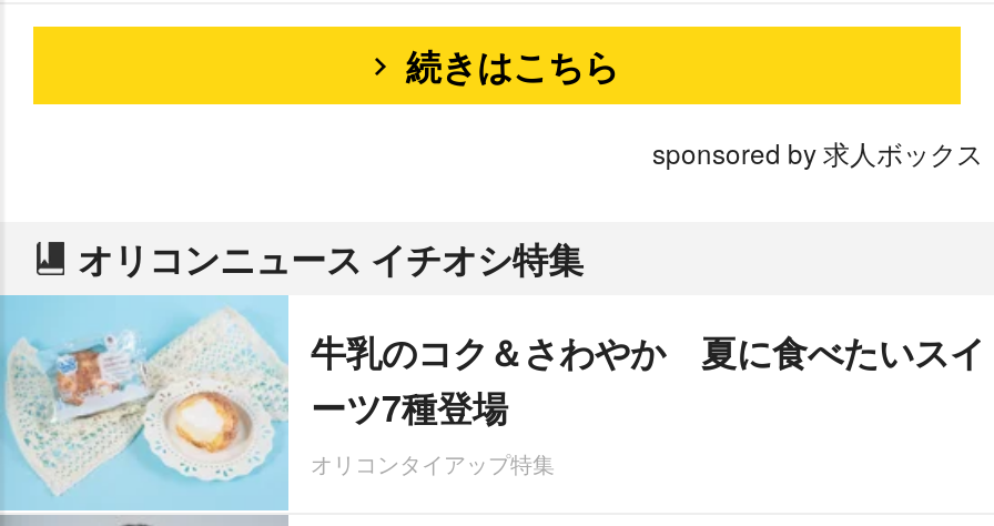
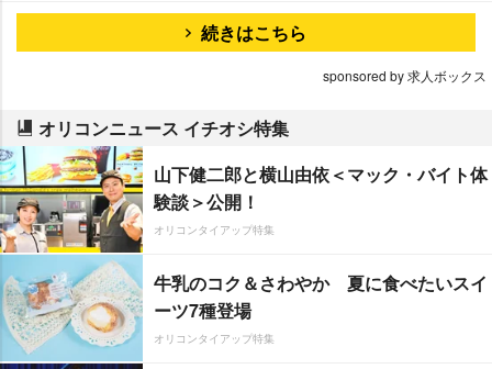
none -> [3,145,488,254] [image] | 山下健二郎と横山由依＜マック・バイト体 | 験談＞公開！ | オリコンタイアップ特集

